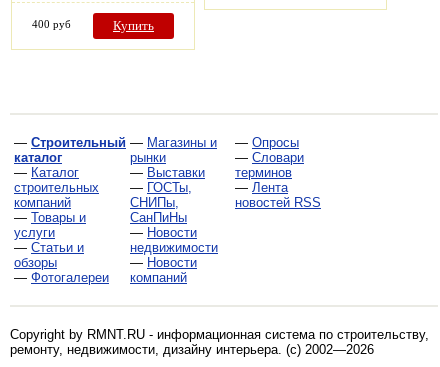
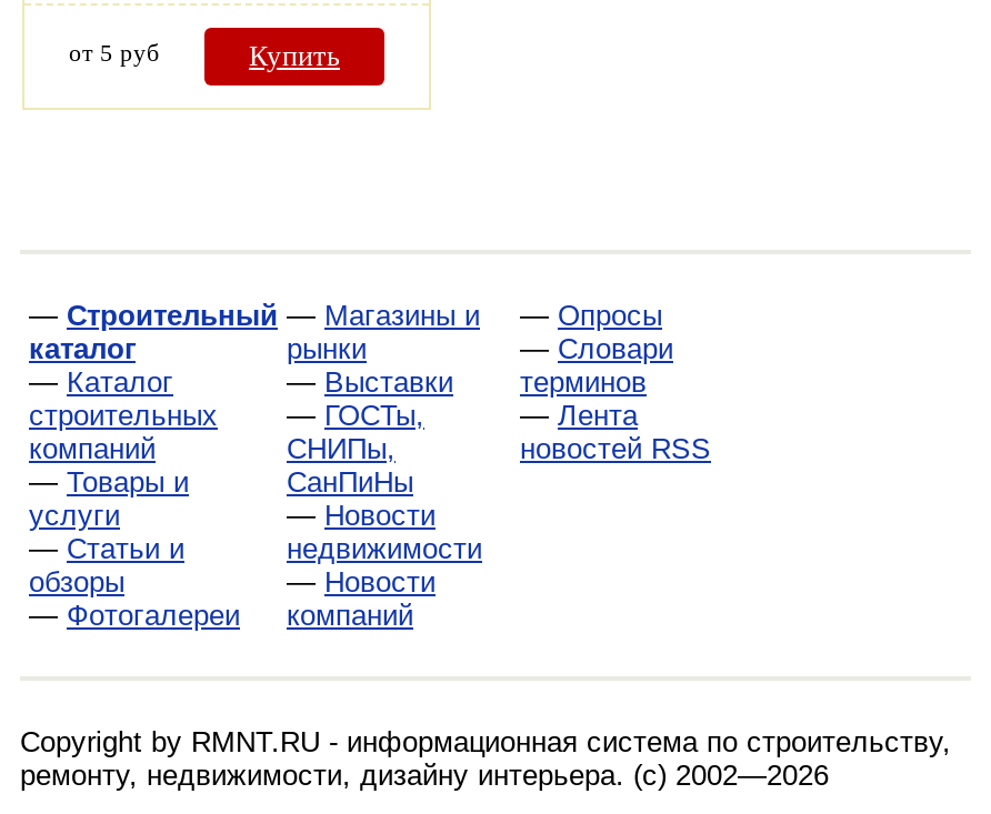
[32,18,71,30] 400 руб -> [69,39,160,66] от 5 руб

